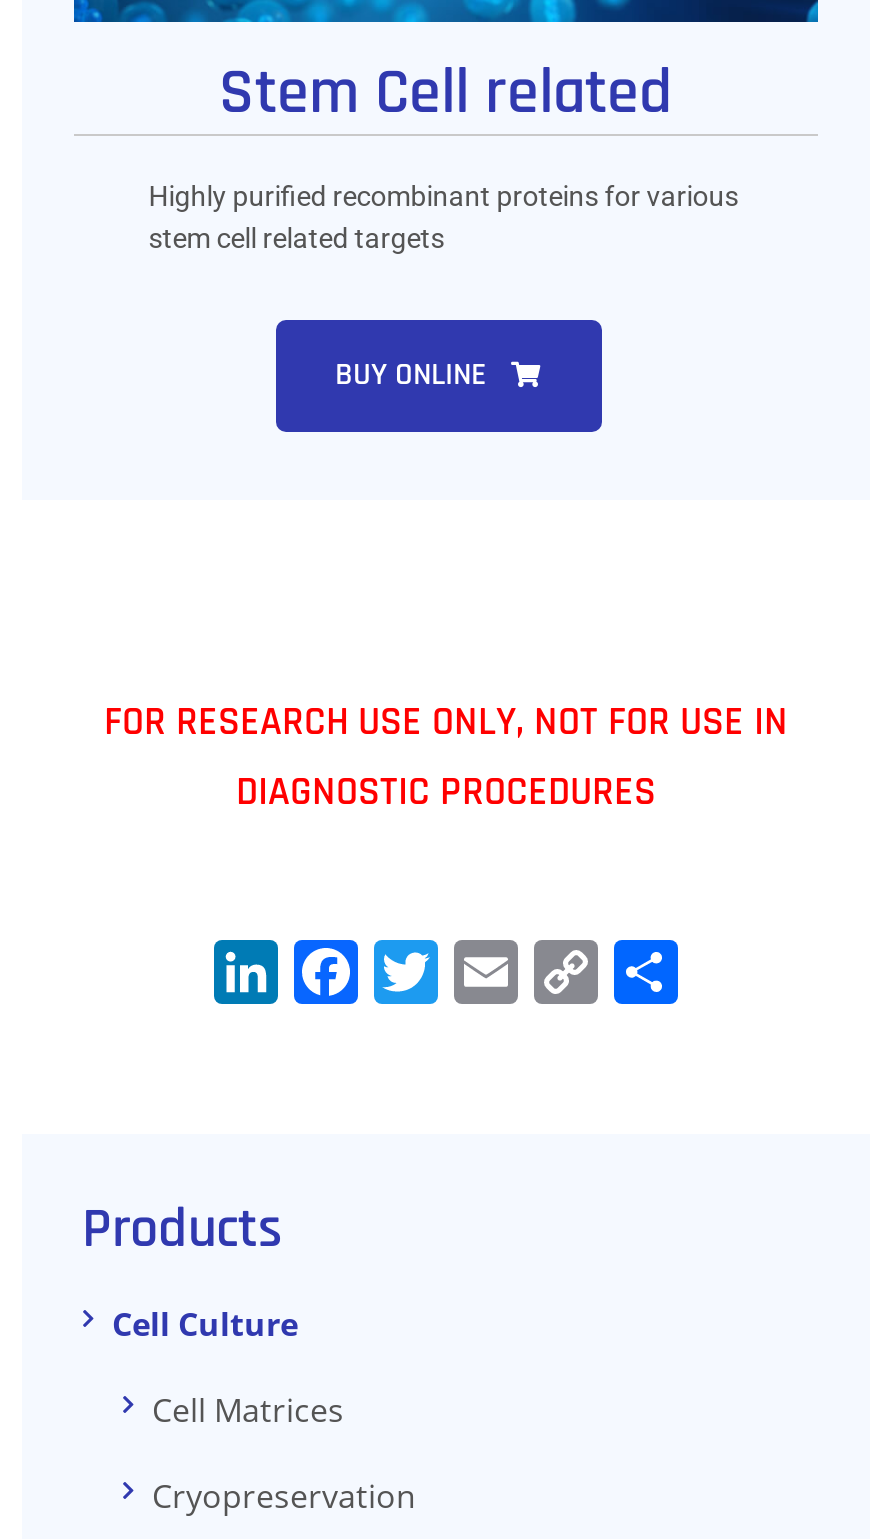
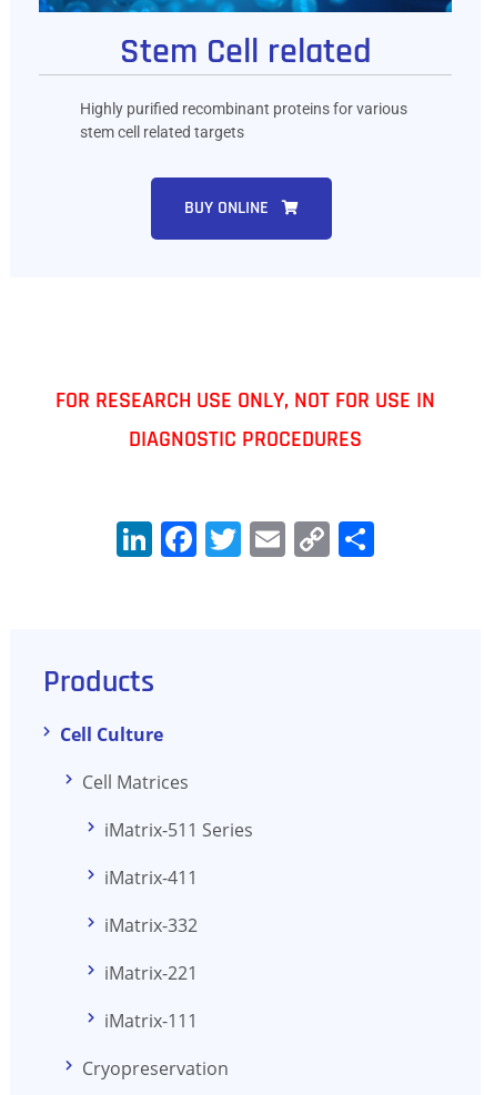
none -> [104,817,253,1033] iMatrix-511 Series | iMatrix-411 | iMatrix-332 | iMatrix-221 | iMatrix-111

